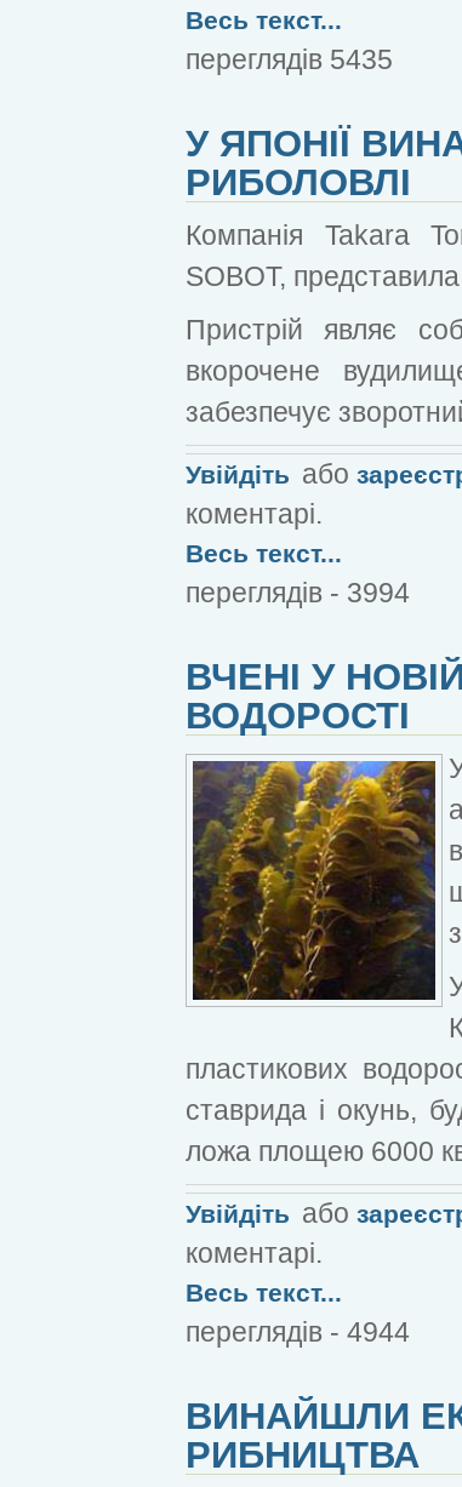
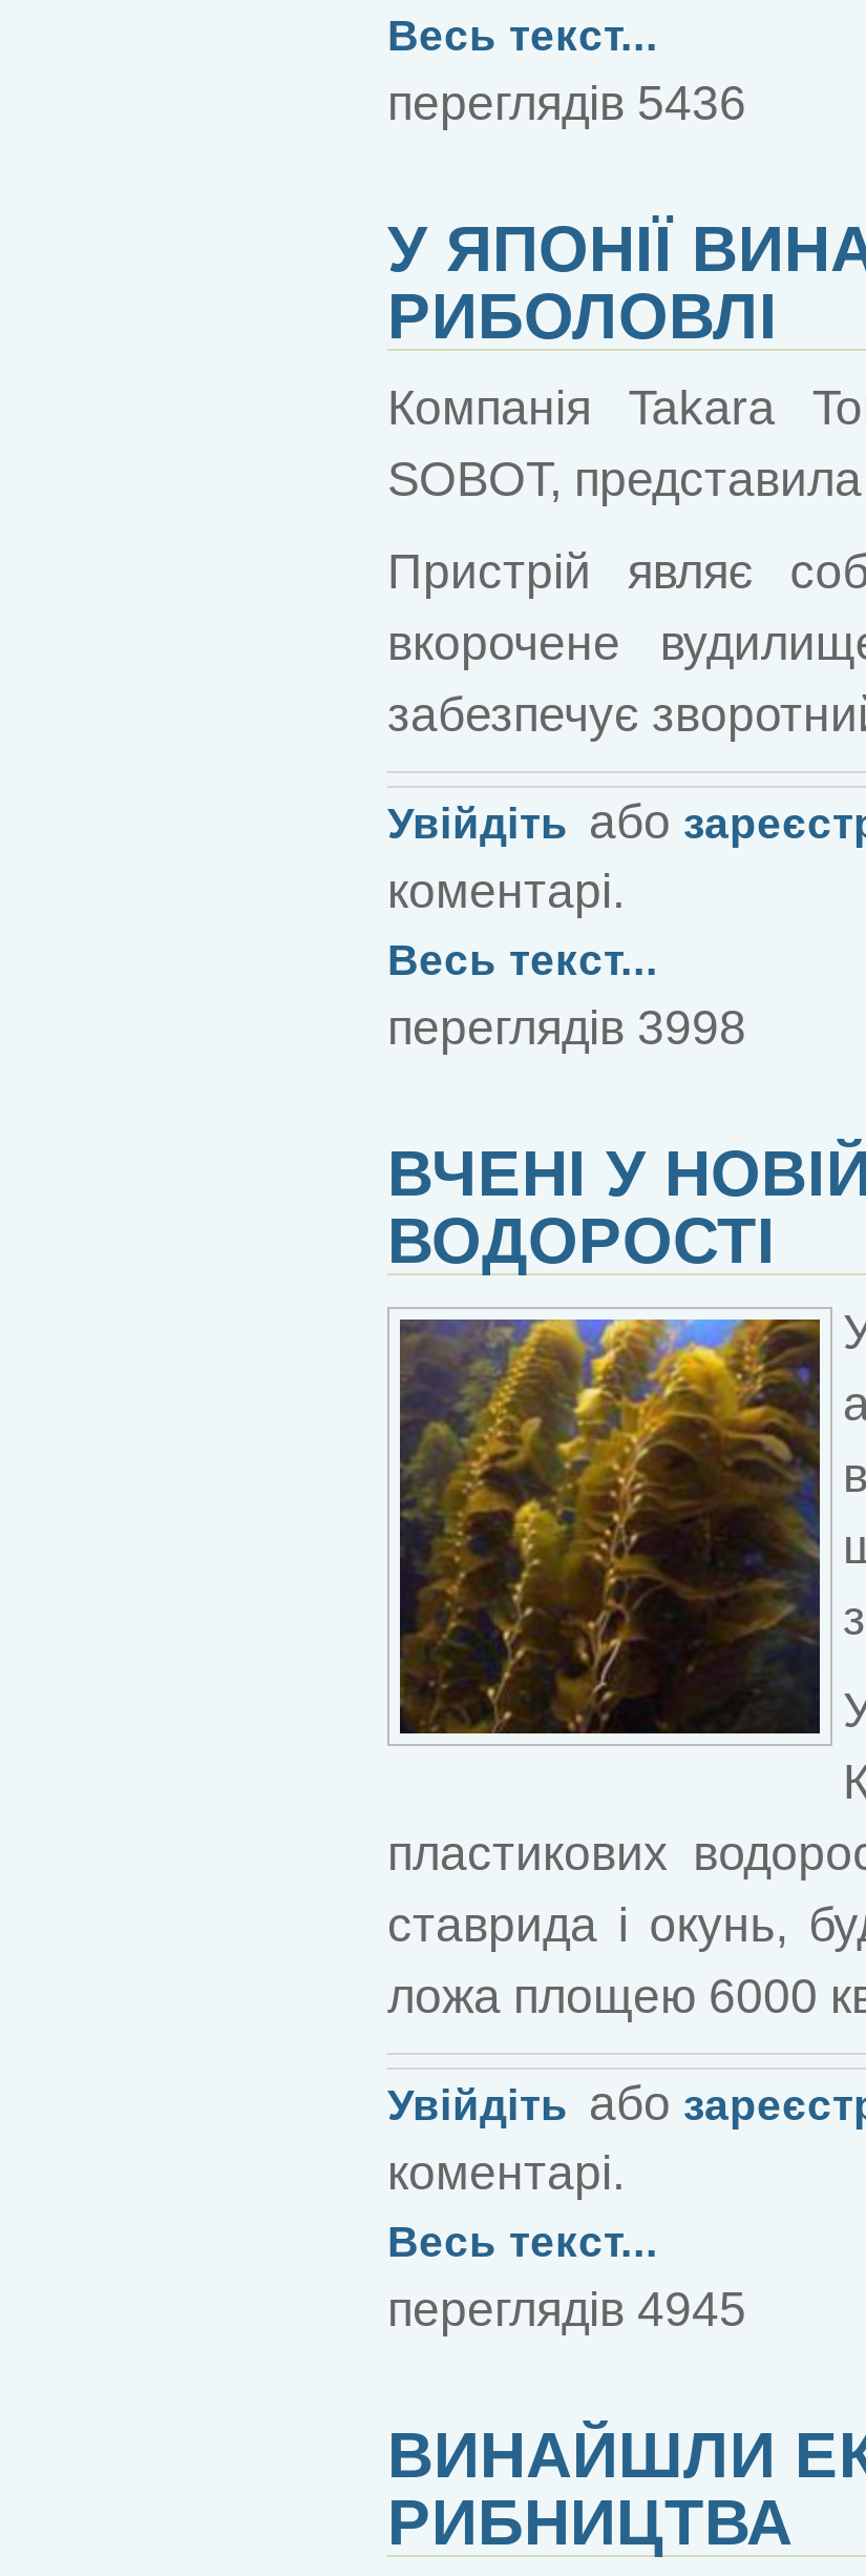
[186,44,393,75] переглядів 5435 -> [387,76,746,130] переглядів 5436
[186,577,410,608] переглядів - 3994 -> [387,1000,746,1055] переглядів 3998
[186,1316,410,1348] переглядів - 4944 -> [387,2282,746,2336] переглядів 4945

